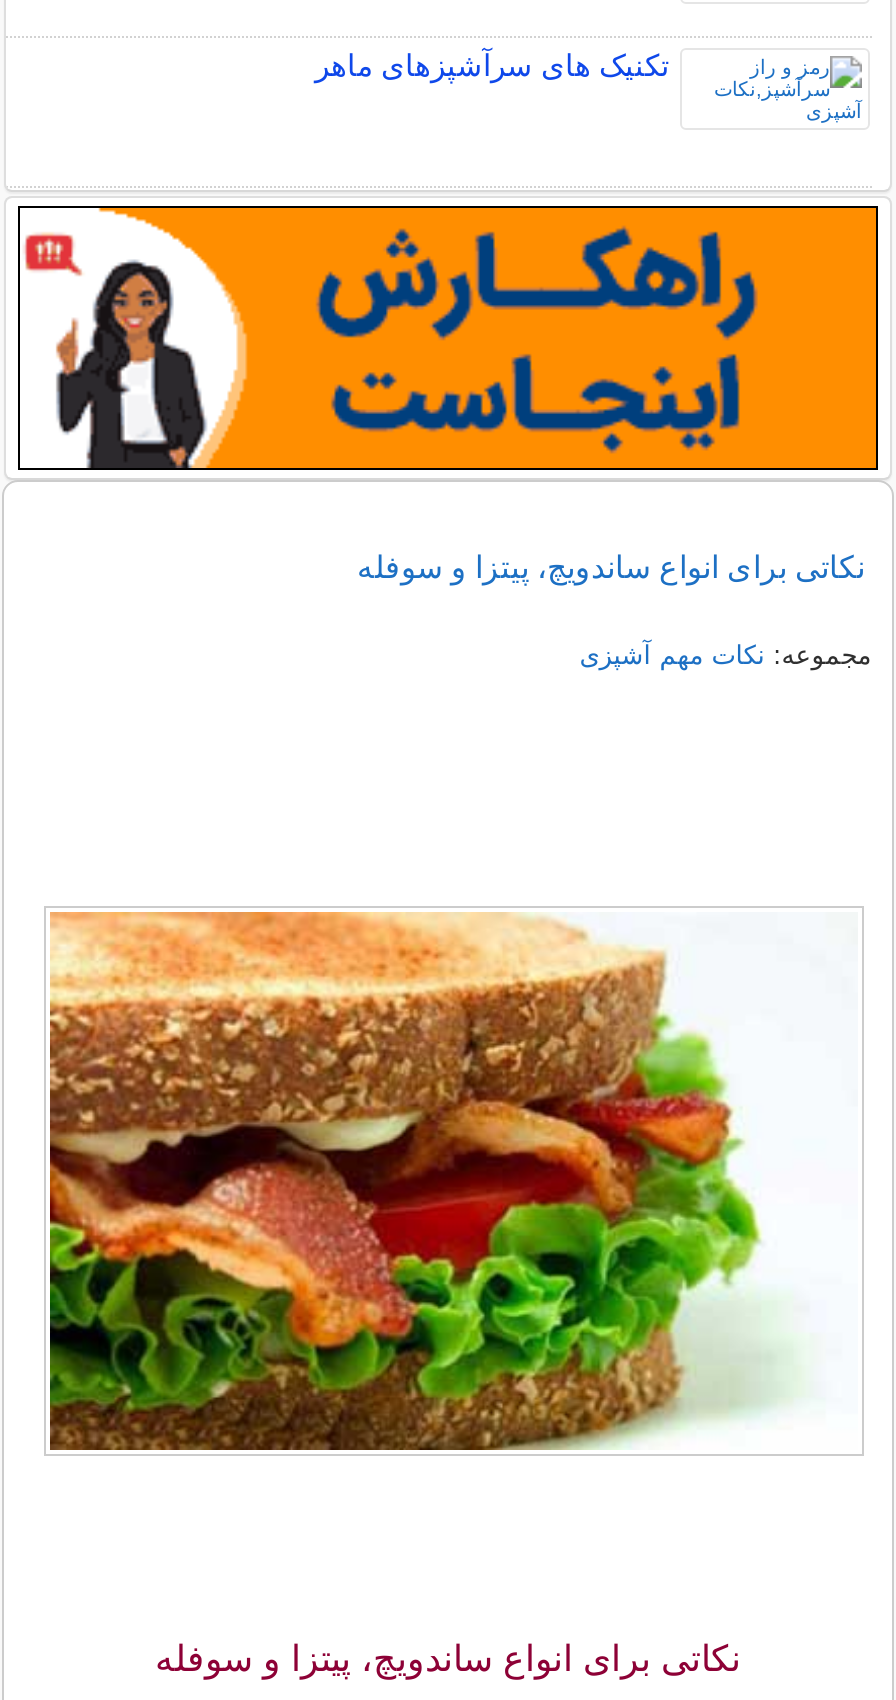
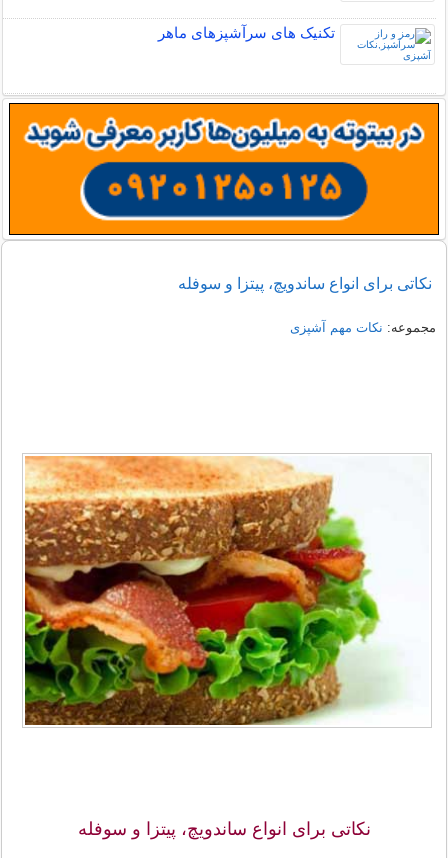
[18,206,850,470] [image] -> [9,103,426,235] [image]

